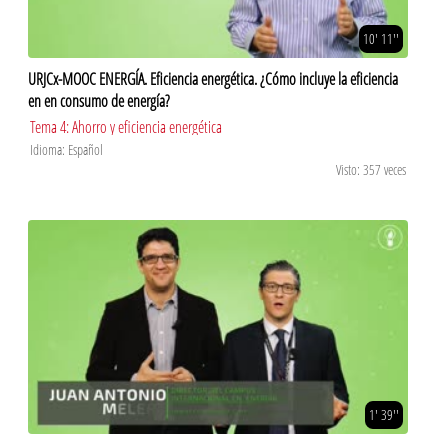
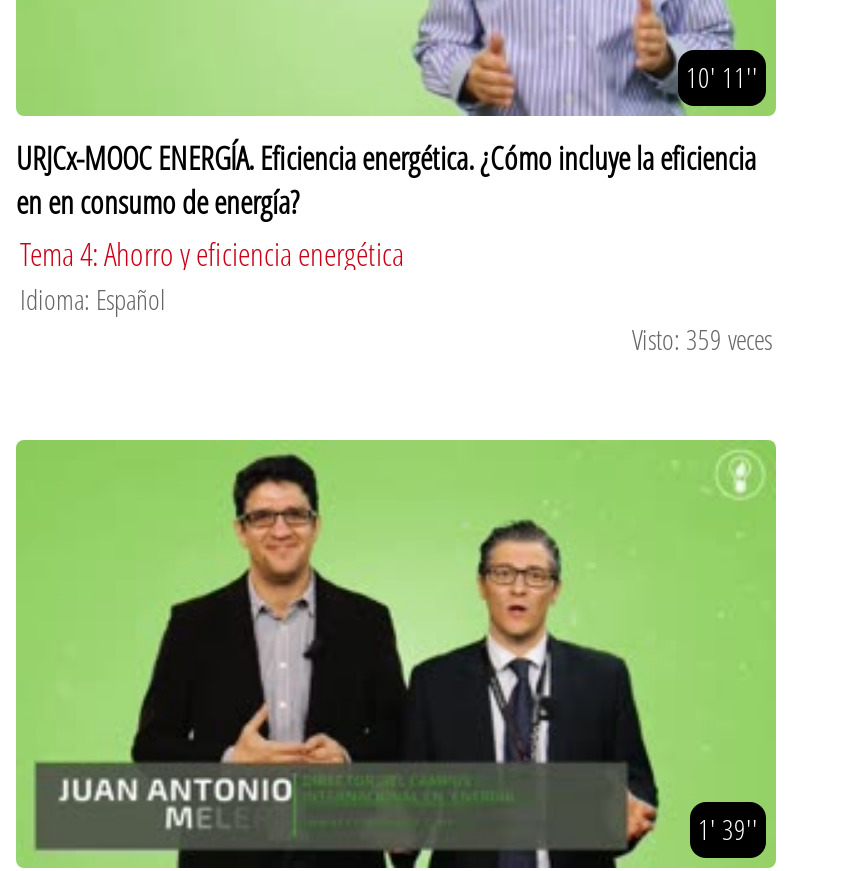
[336,160,406,179] Visto: 357 veces -> [632,320,772,358] Visto: 359 veces

